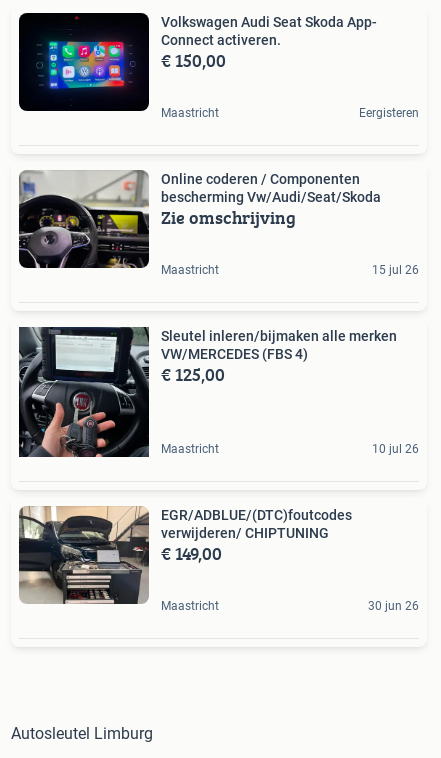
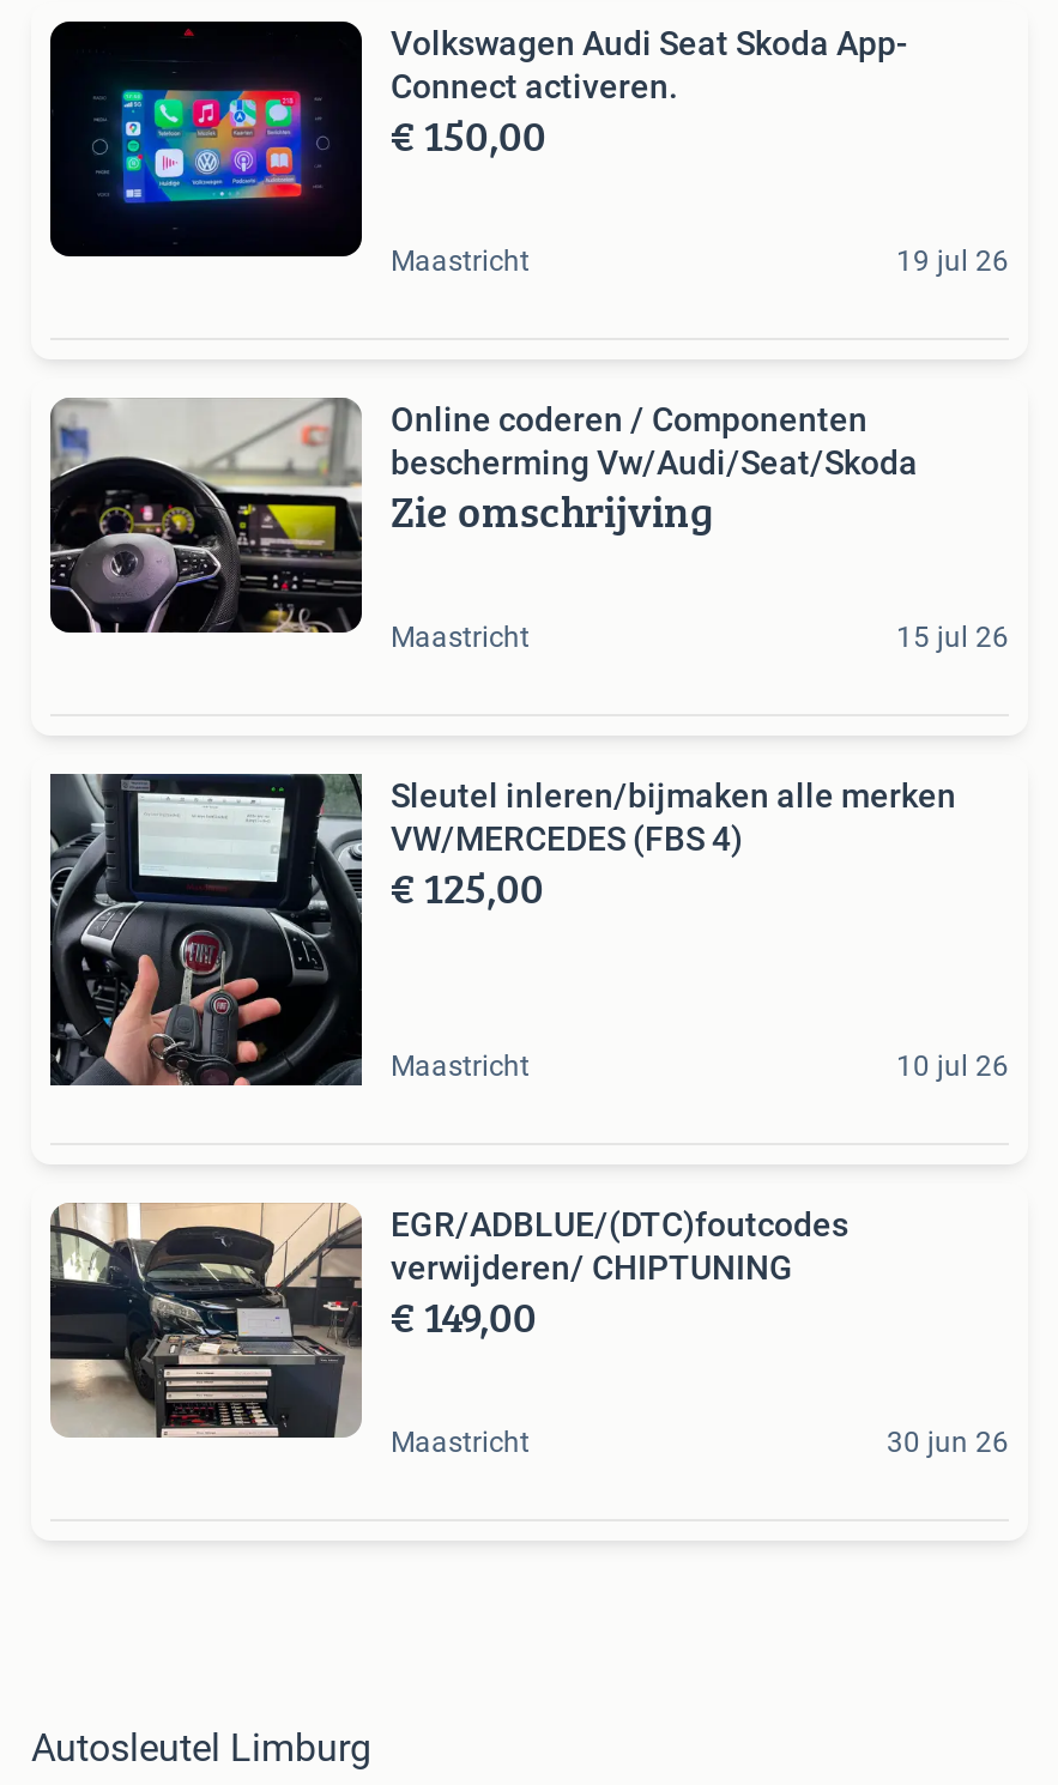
[359,106,419,120] Eergisteren -> [896,244,1009,278] 19 jul 26

